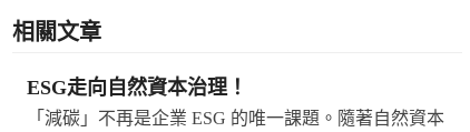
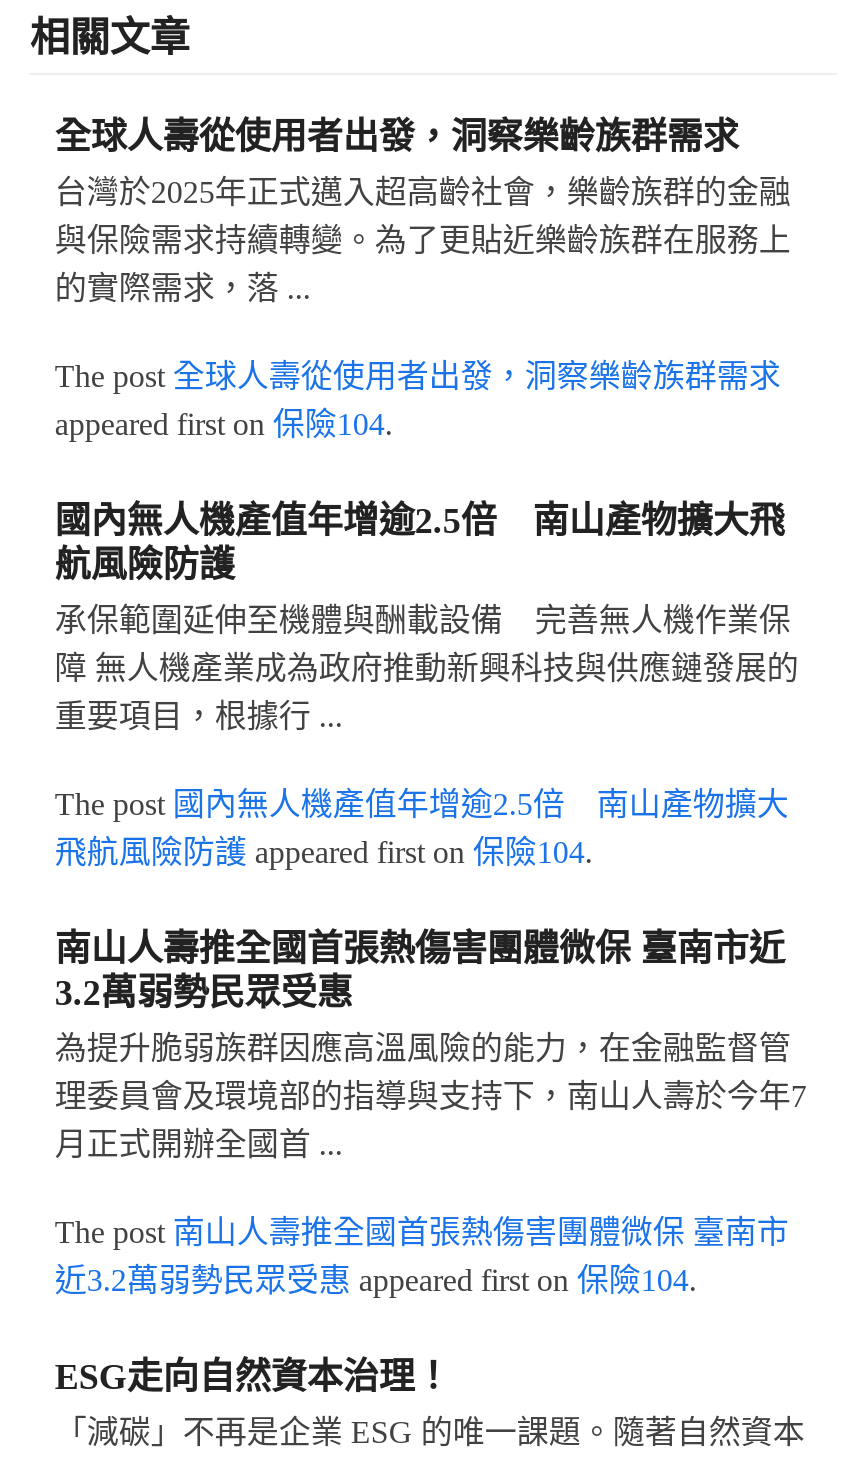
none -> [55,117,807,1297] 全球人壽從使用者出發，洞察樂齡族群需求 | 台灣於2025年正式邁入超高齡社會，樂齡族群的金融 | 與保險需求持續轉變。為了更貼近樂齡族群在服務上 | 的實際需求，落 ... | The post全球人壽從使用者出發，洞察樂齡族群需求 | appeared first on保險104. | 國內無人機產值年增逾2.5倍 南山產物擴大飛 | 航風險防護 | 承保範圍延伸至機體與酬載設備 完善無人機作業保 | 障 無人機產業成為政府推動新興科技與供應鏈發展的 | 重要項目，根據行 ... | The post國內無人機產值年增逾2.5倍 南山產物擴大 | 飛航風險防護appeared first on保險104. | 南山人壽推全國首張熱傷害團體微保 臺南市近 | 3.2萬弱勢民眾受惠 | 為提升脆弱族群因應高溫風險的能力，在金融監督管 | 理委員會及環境部的指導與支持下，南山人壽於今年7 | 月正式開辦全國首 ... | The post南山人壽推全國首張熱傷害團體微保 臺南市 | 近3.2萬弱勢民眾受惠appeared first on保險104.

